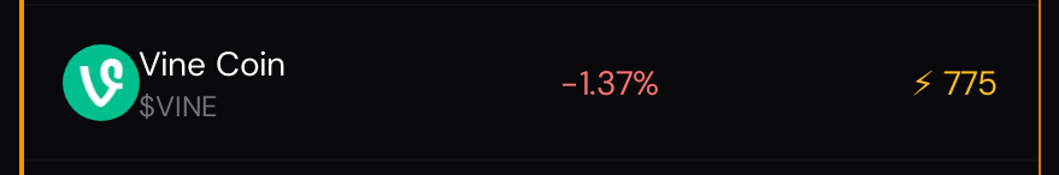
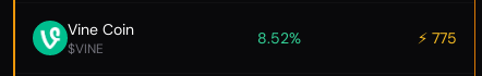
[560,60,659,104] -1.37% -> [257,28,300,47] 8.52%

